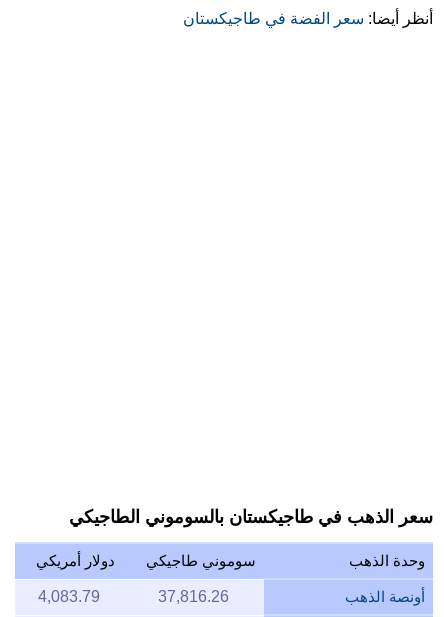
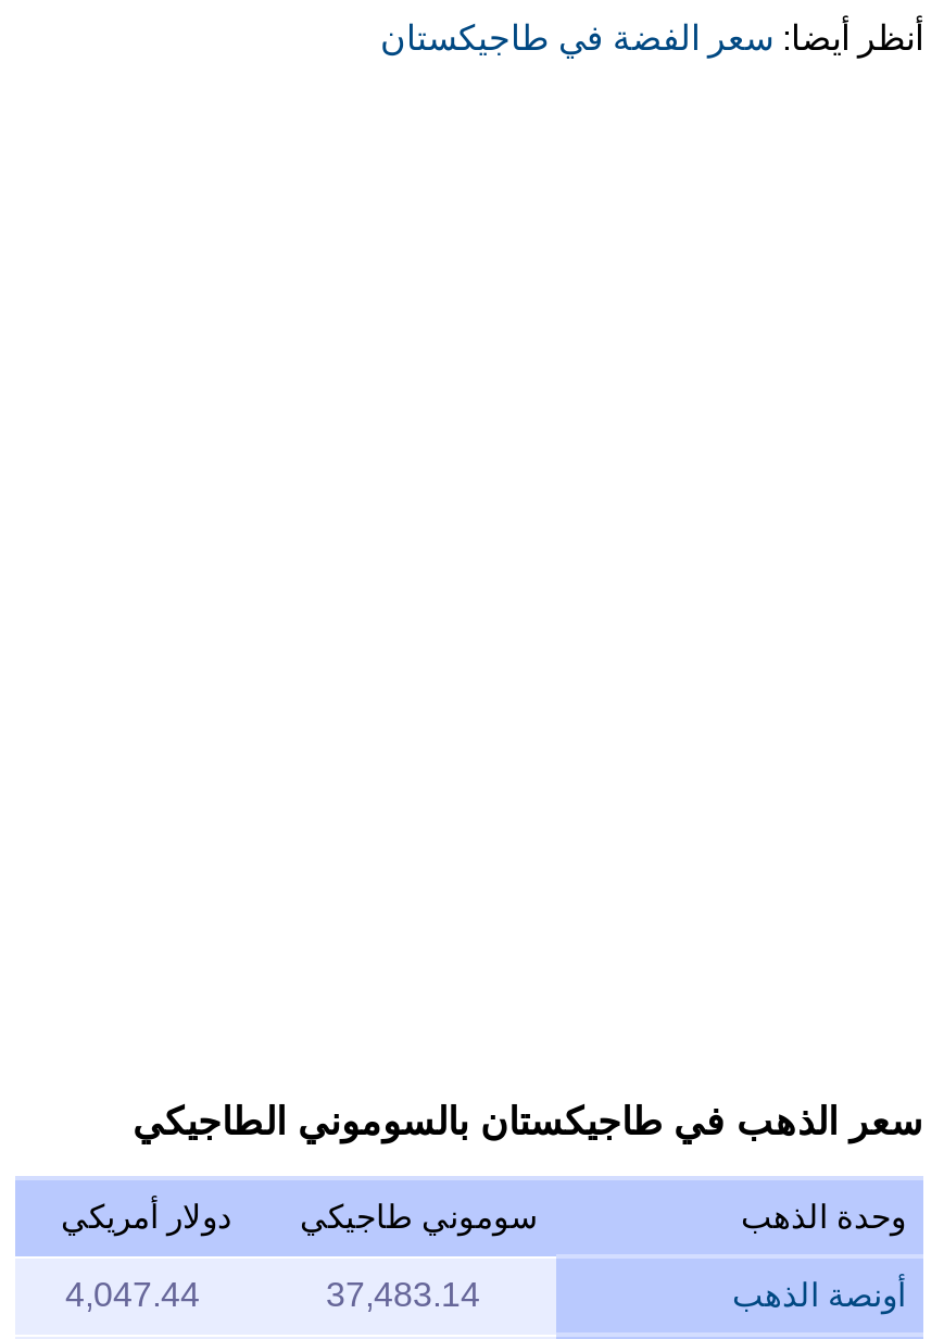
[38,588,100,605] 4,083.79 -> [65,1277,200,1314] 4,047.44
[158,588,229,605] 37,816.26 -> [326,1277,480,1314] 37,483.14

